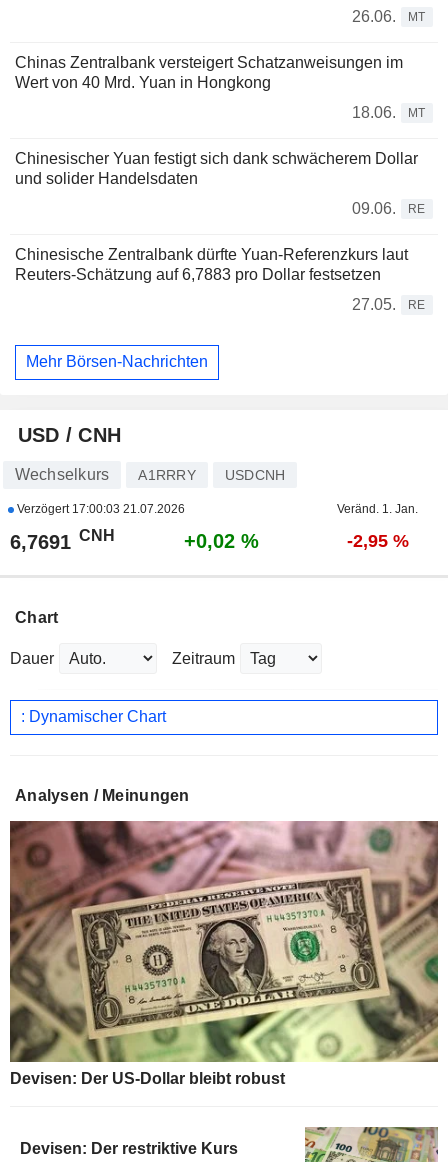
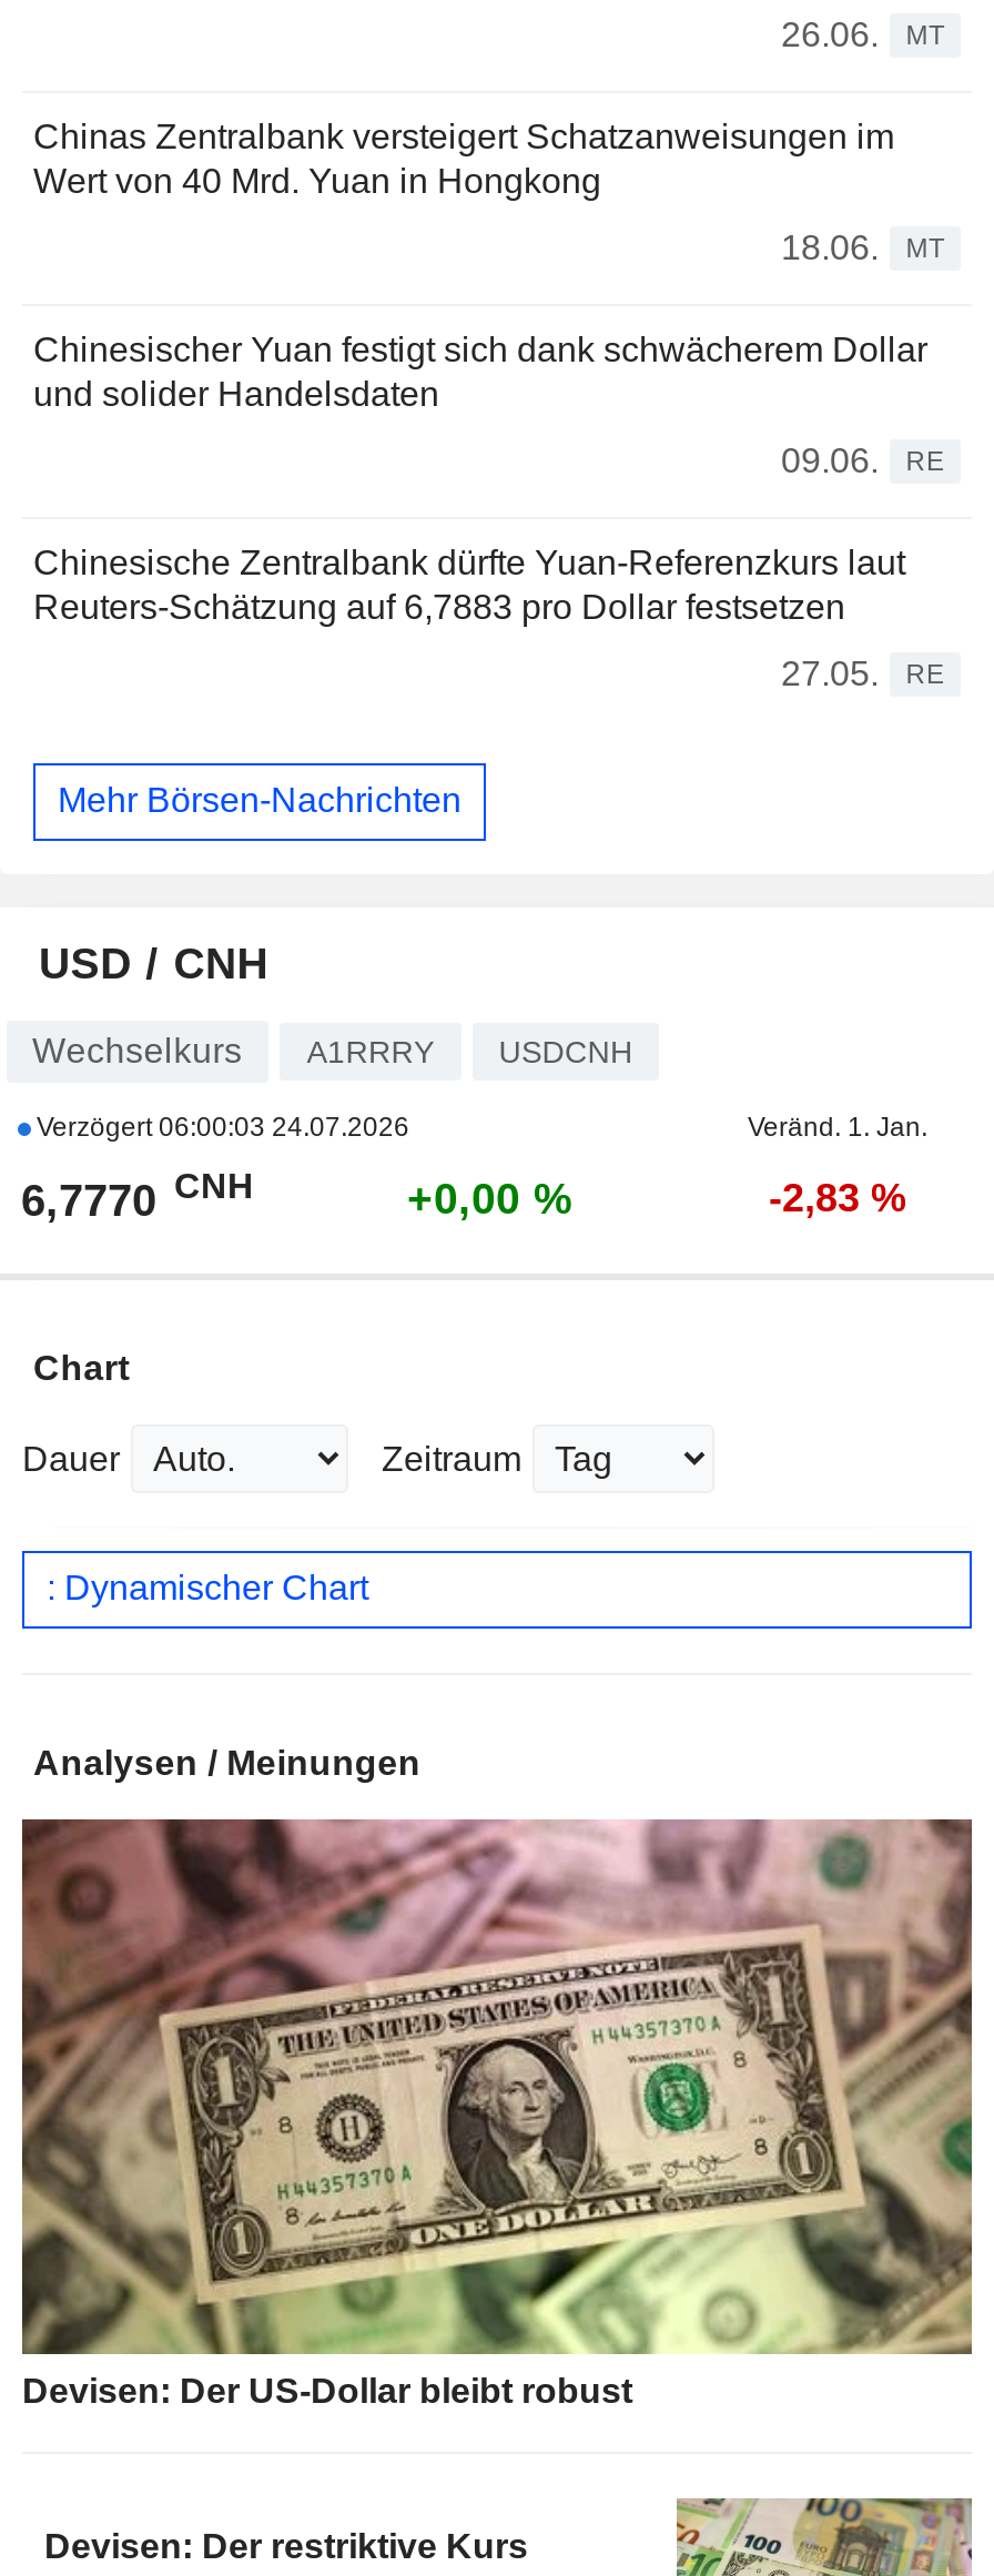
[13,502,184,516] Verzögert 17:00:03 21.07.2026 -> [30,1111,409,1142] Verzögert 06:00:03 24.07.2026
[9,527,114,553] 6,7691 CNH -> [21,1168,254,1224] 6,7770 CNH
[183,530,258,552] +0,02 % -> [407,1173,574,1222] +0,00 %
[346,531,408,551] -2,95 % -> [769,1176,906,1220] -2,83 %

